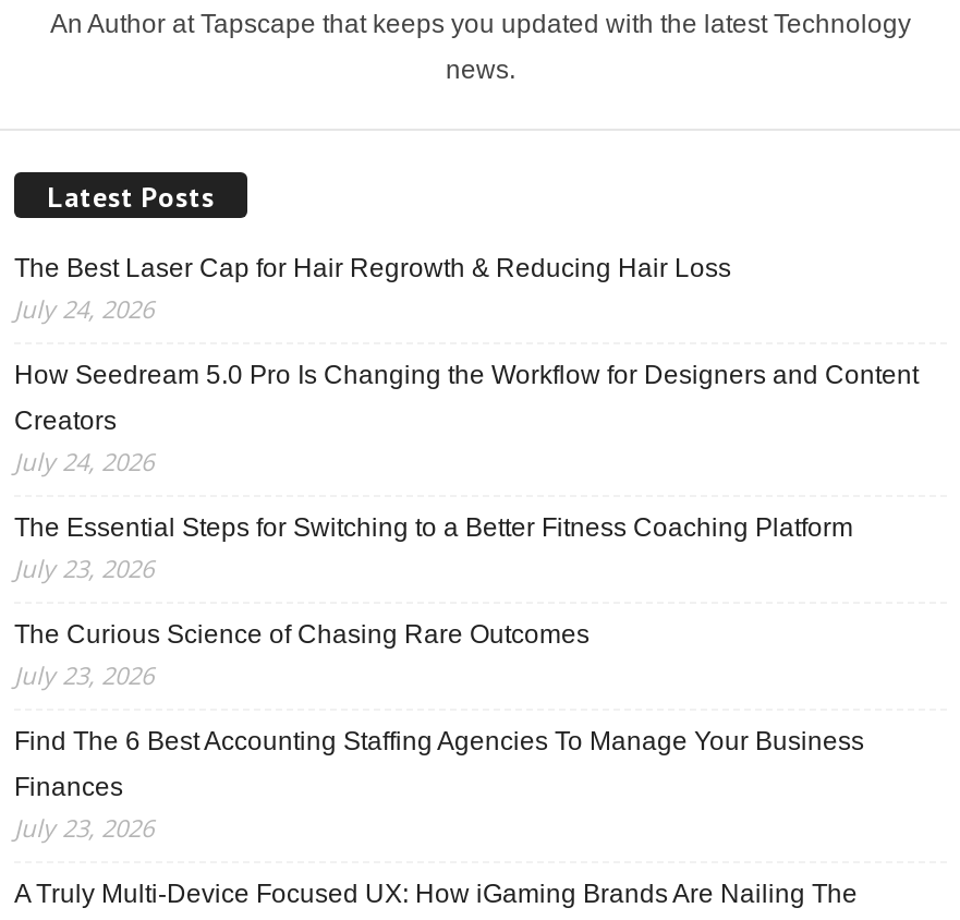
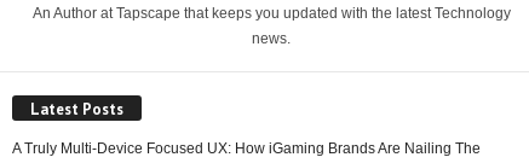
[14,253,919,844] The Best Laser Cap for Hair Regrowth & Reducing Hair Loss | July 24, 2026 | How Seedream 5.0 Pro Is Changing the Workflow for Designers and Content | Creators | July 24, 2026 | The Essential Steps for Switching to a Better Fitness Coaching Platform | July 23, 2026 | The Curious Science of Chasing Rare Outcomes | July 23, 2026 | Find The 6 Best Accounting Staffing Agencies To Manage Your Business | Finances | July 23, 2026 -> none

